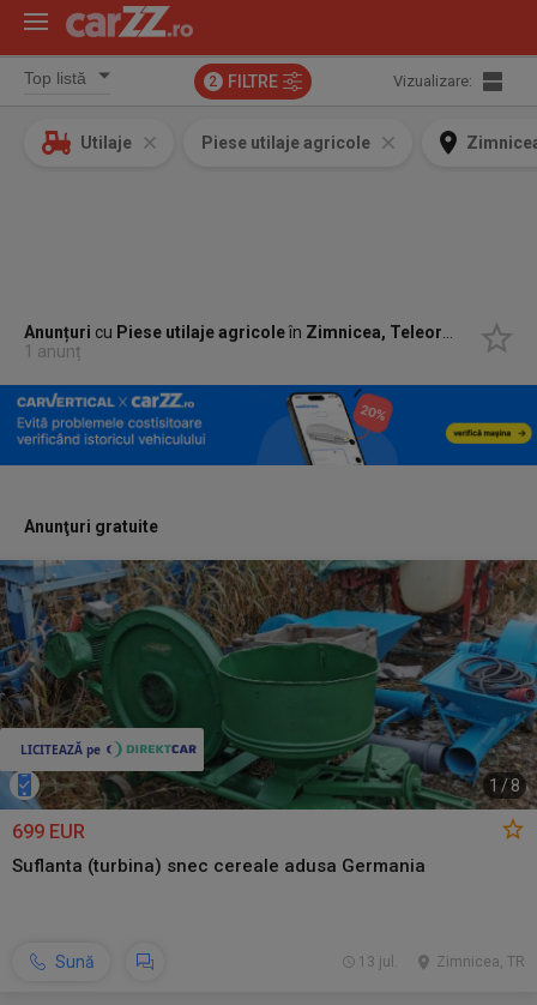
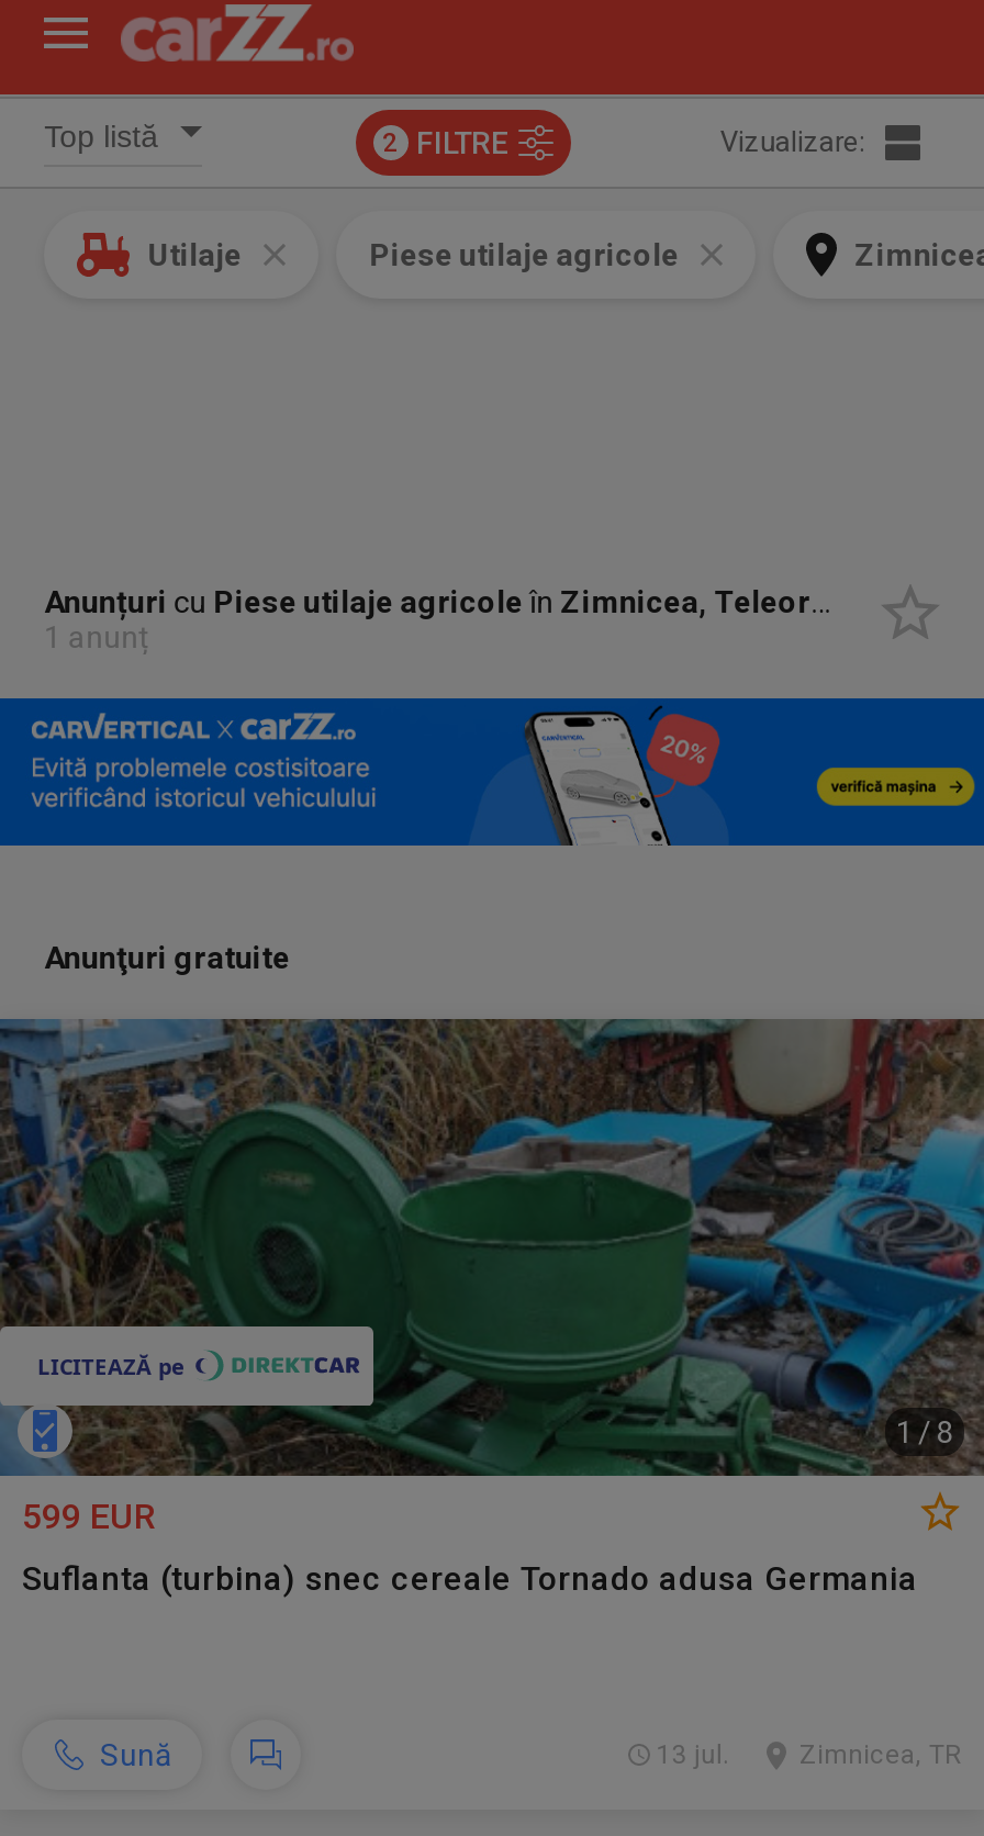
[12,820,85,843] 699 EUR -> [22,1496,156,1537] 599 EUR
[12,855,426,877] Suflanta (turbina) snec cereale adusa Germania -> [22,1559,918,1599] Suflanta (turbina) snec cereale Tornado adusa Germania

